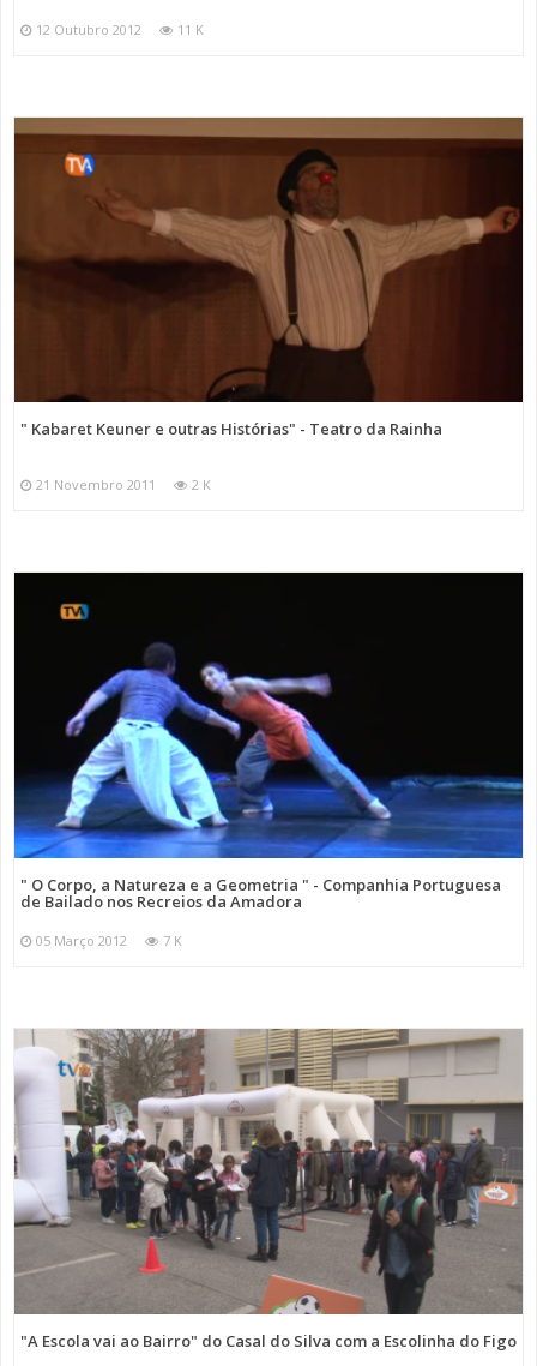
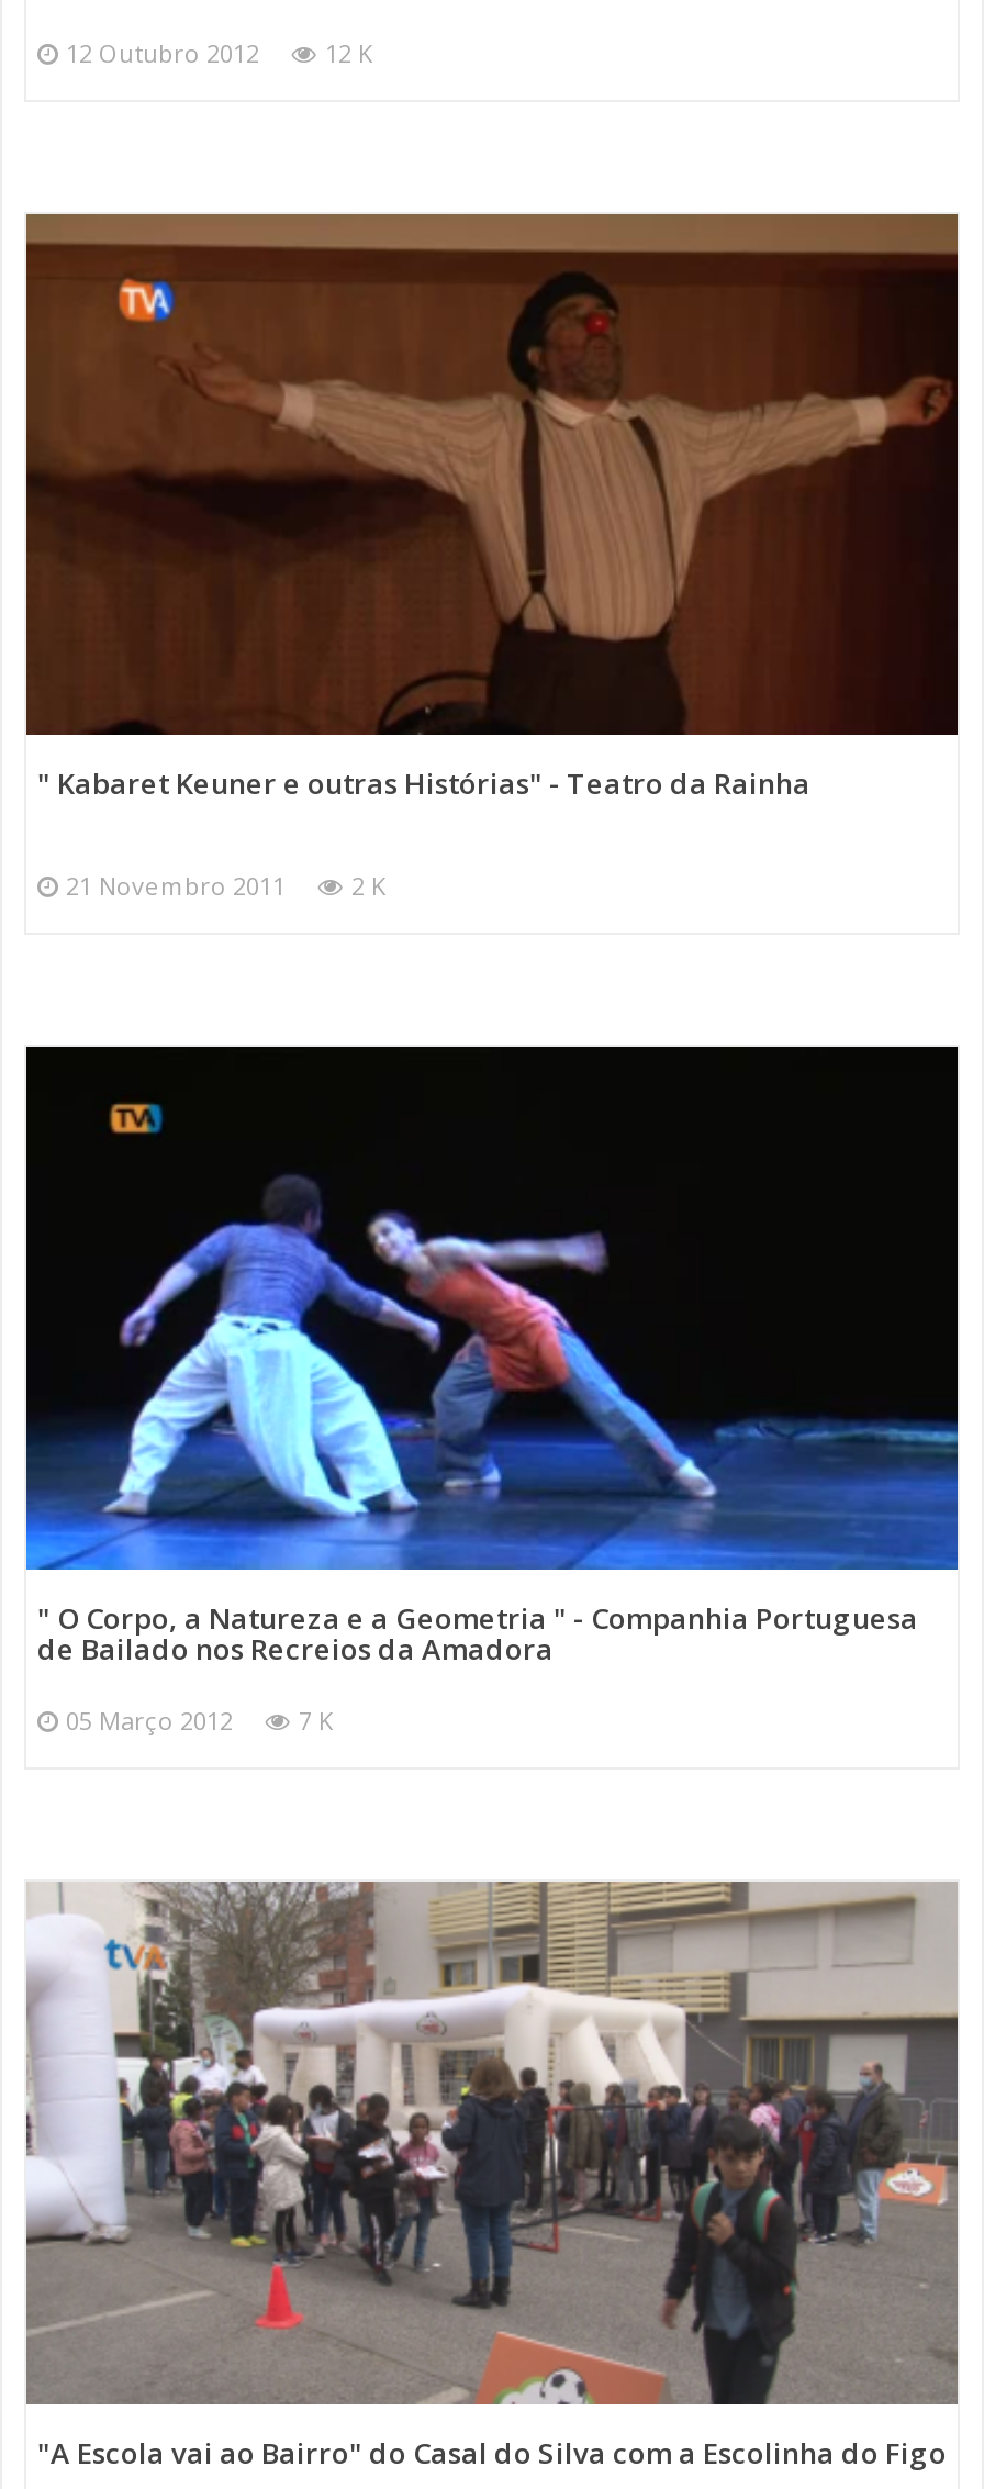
[36,20,204,38] 12 Outubro 2012 11 K -> [66,35,373,68] 12 Outubro 2012 12 K

